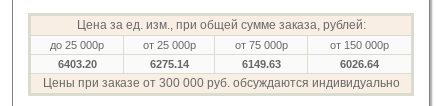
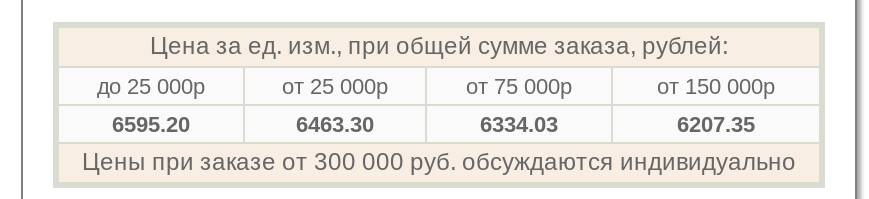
[57,58,96,70] 6403.20 -> [112,112,190,136] 6595.20
[149,58,188,70] 6275.14 -> [296,112,374,136] 6463.30
[241,58,280,70] 6149.63 -> [480,112,558,136] 6334.03
[340,58,379,70] 6026.64 -> [677,112,755,136] 6207.35

